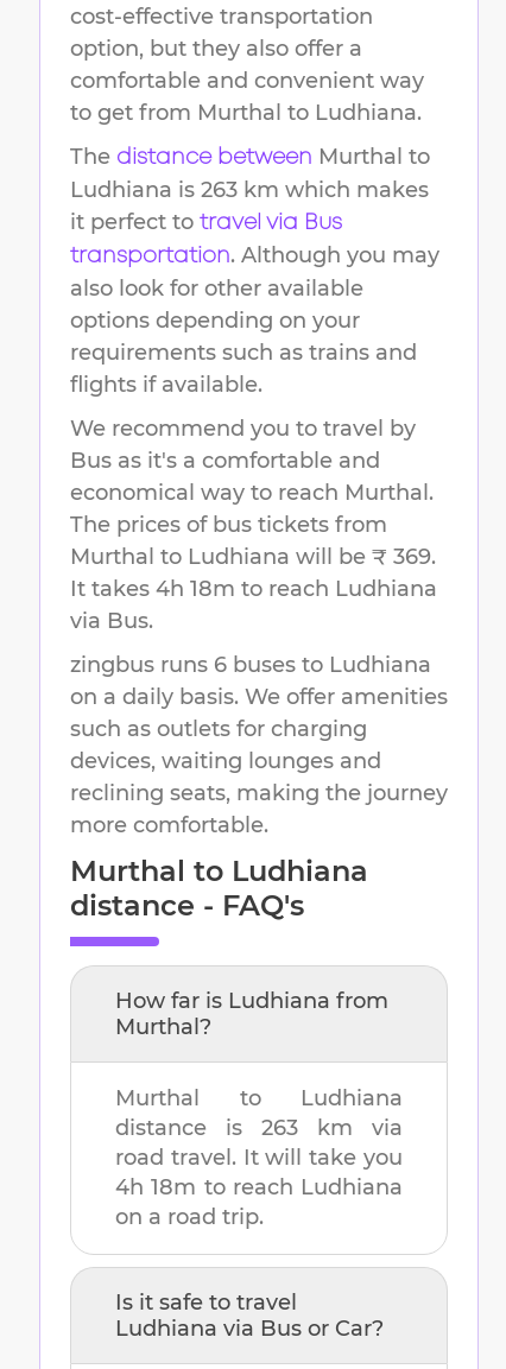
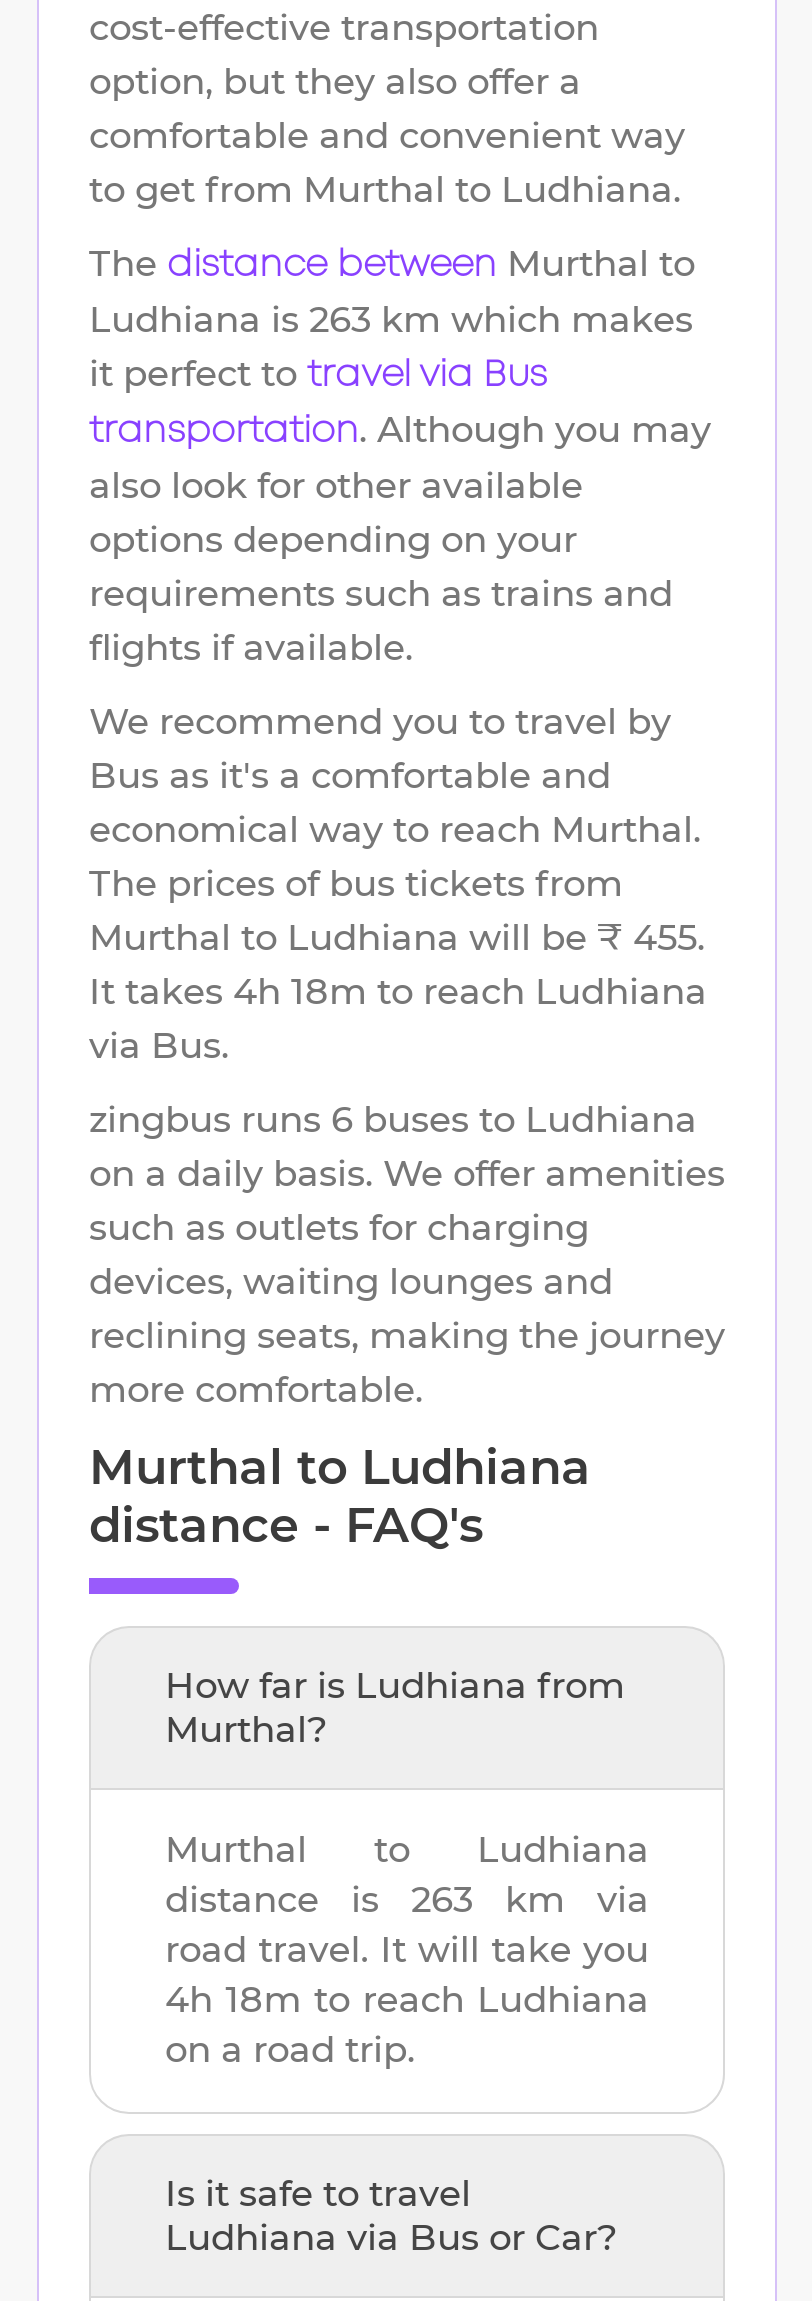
[70,544,436,570] Murthal to Ludhiana will be ₹ 369. -> [89,917,705,961] Murthal to Ludhiana will be ₹ 455.

